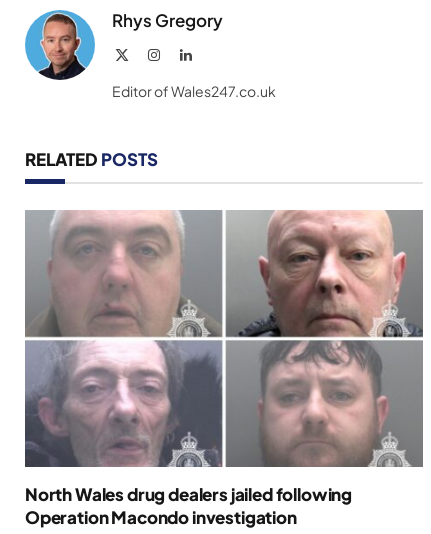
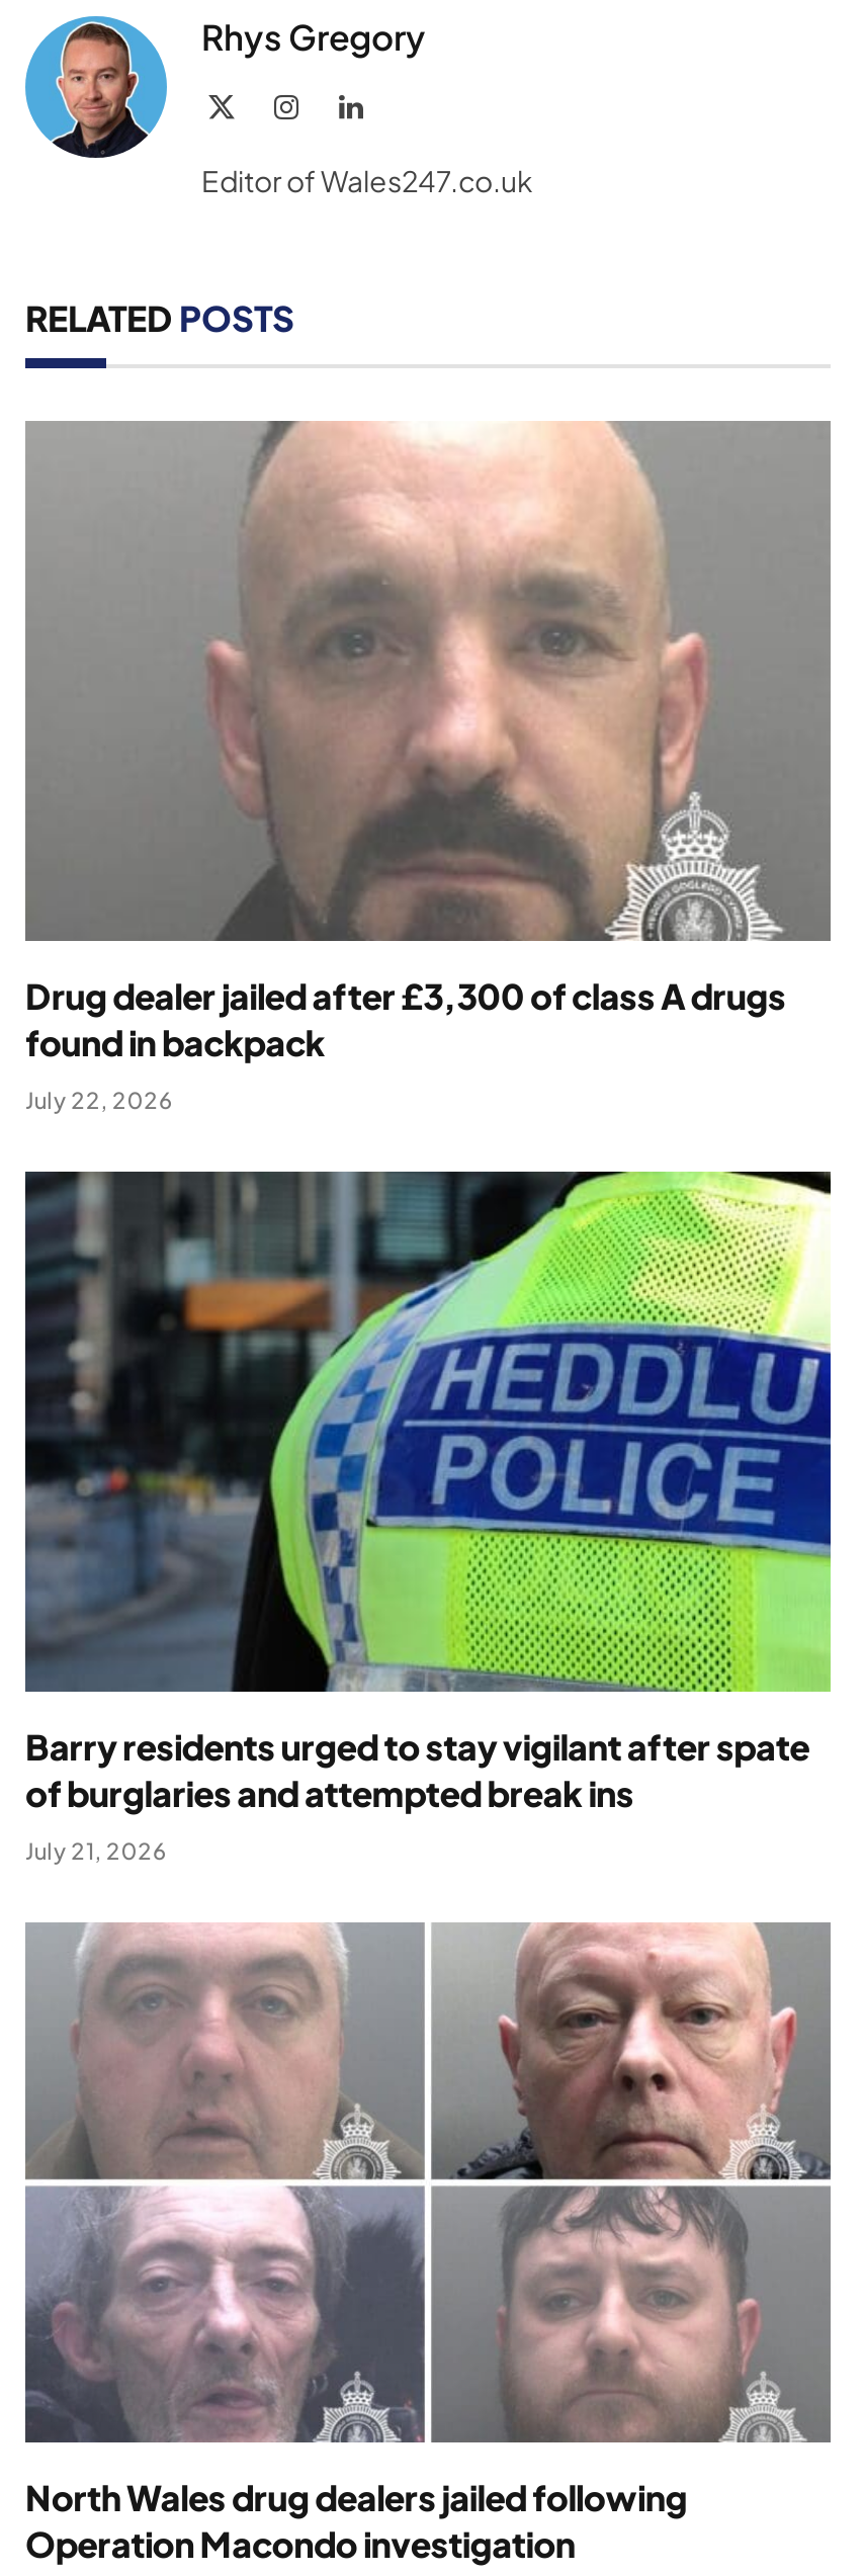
none -> [23,1170,833,1864] [image] | Barry residents urged to stay vigilant after spate | of burglaries and attempted break ins | July 21, 2026
none -> [25,419,831,1113] [image] | Drug dealer jailed after £3,300 of class A drugs | found in backpack | July 22, 2026

